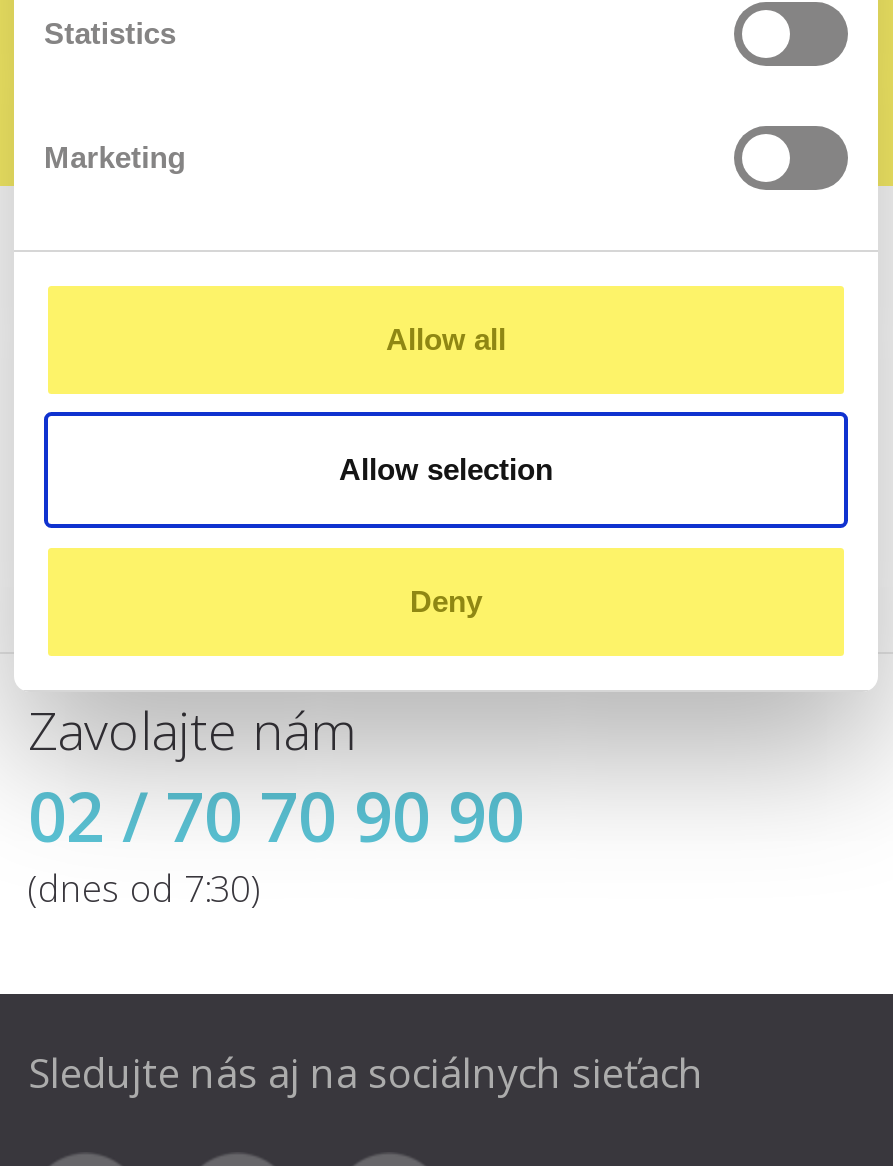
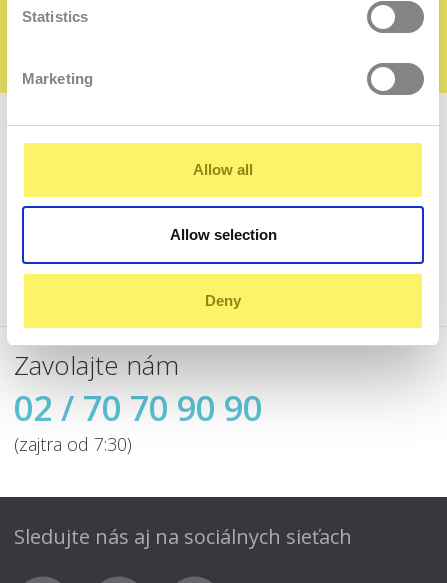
[28,864,260,912] (dnes od 7:30) -> [14,432,132,456] (zajtra od 7:30)

